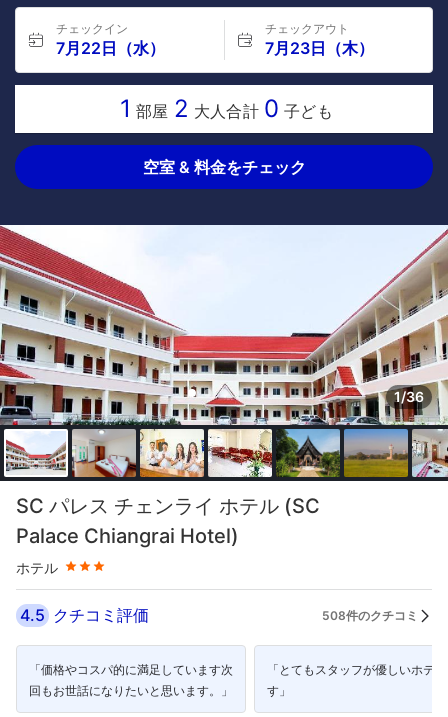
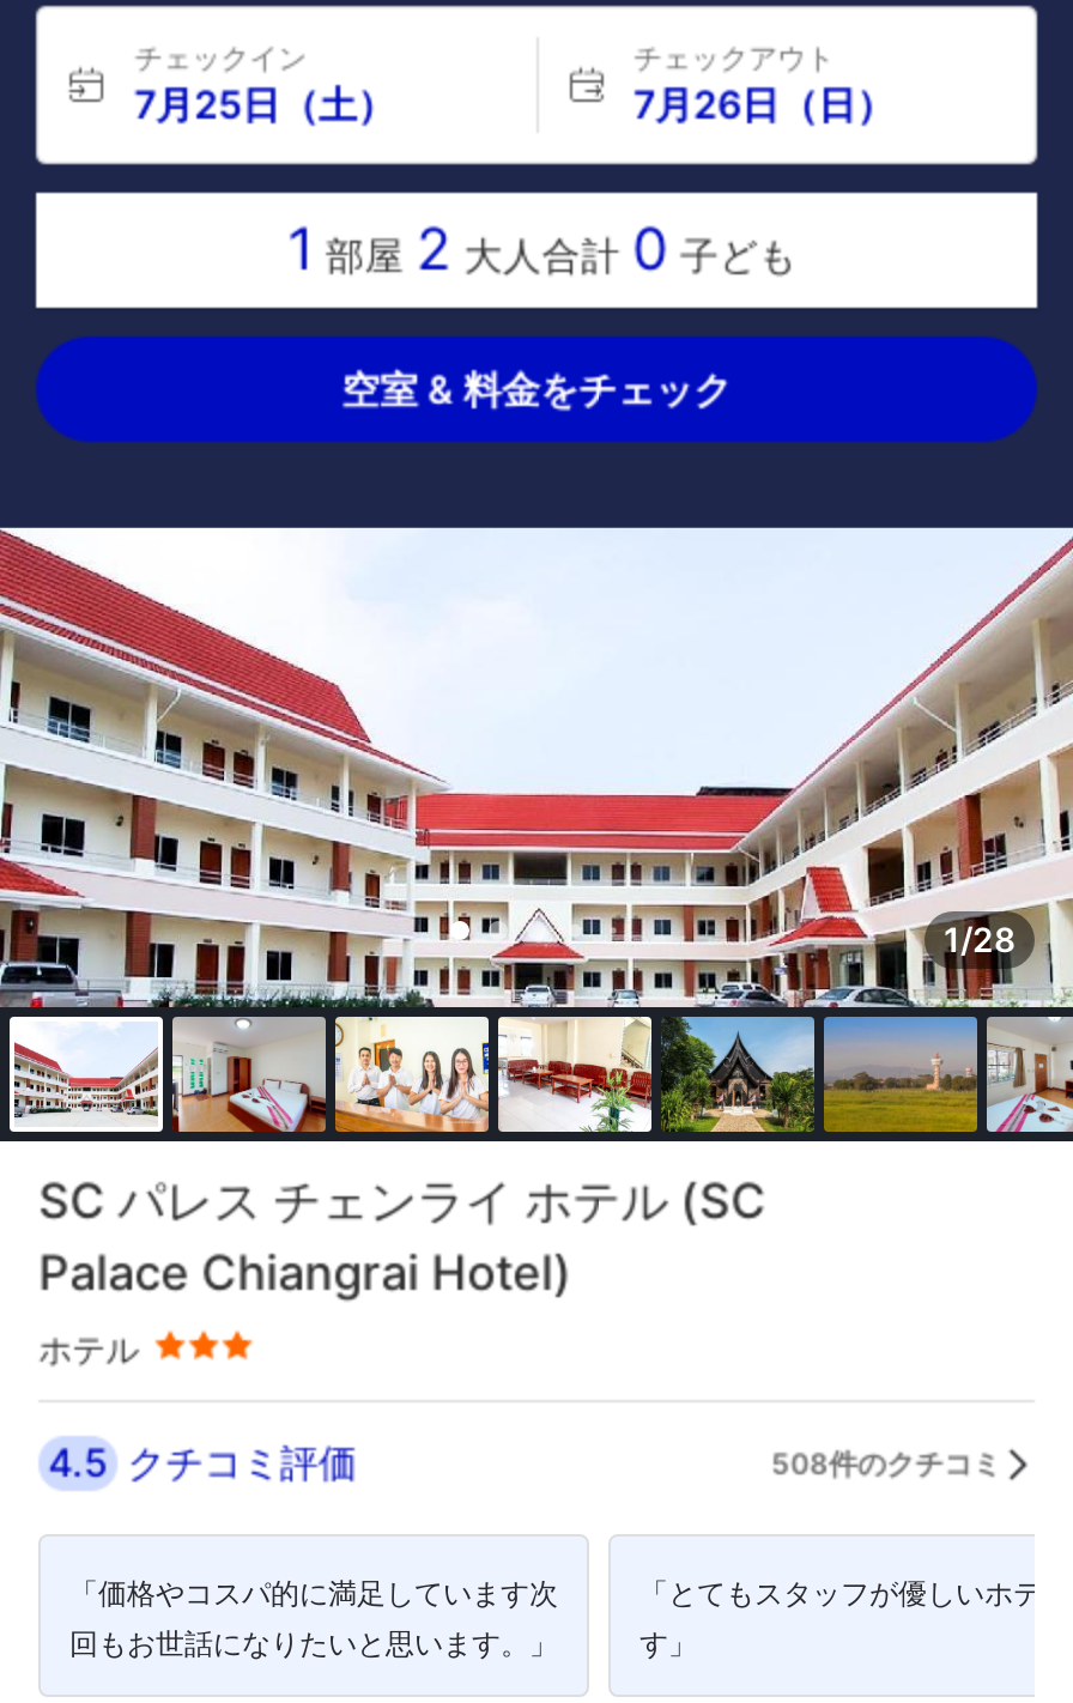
[56,38,165,58] 7月22日（水） -> [134,80,395,128] 7月25日（土）
[264,38,373,58] 7月23日（木） -> [634,80,895,128] 7月26日（日）
[394,388,424,405] 1/36 -> [944,919,1016,960] 1/28

